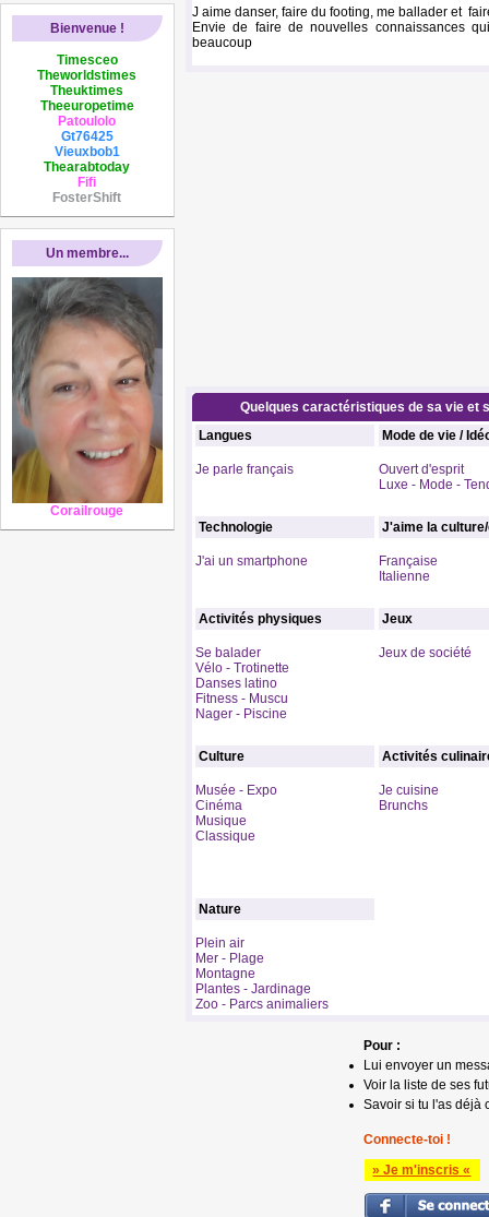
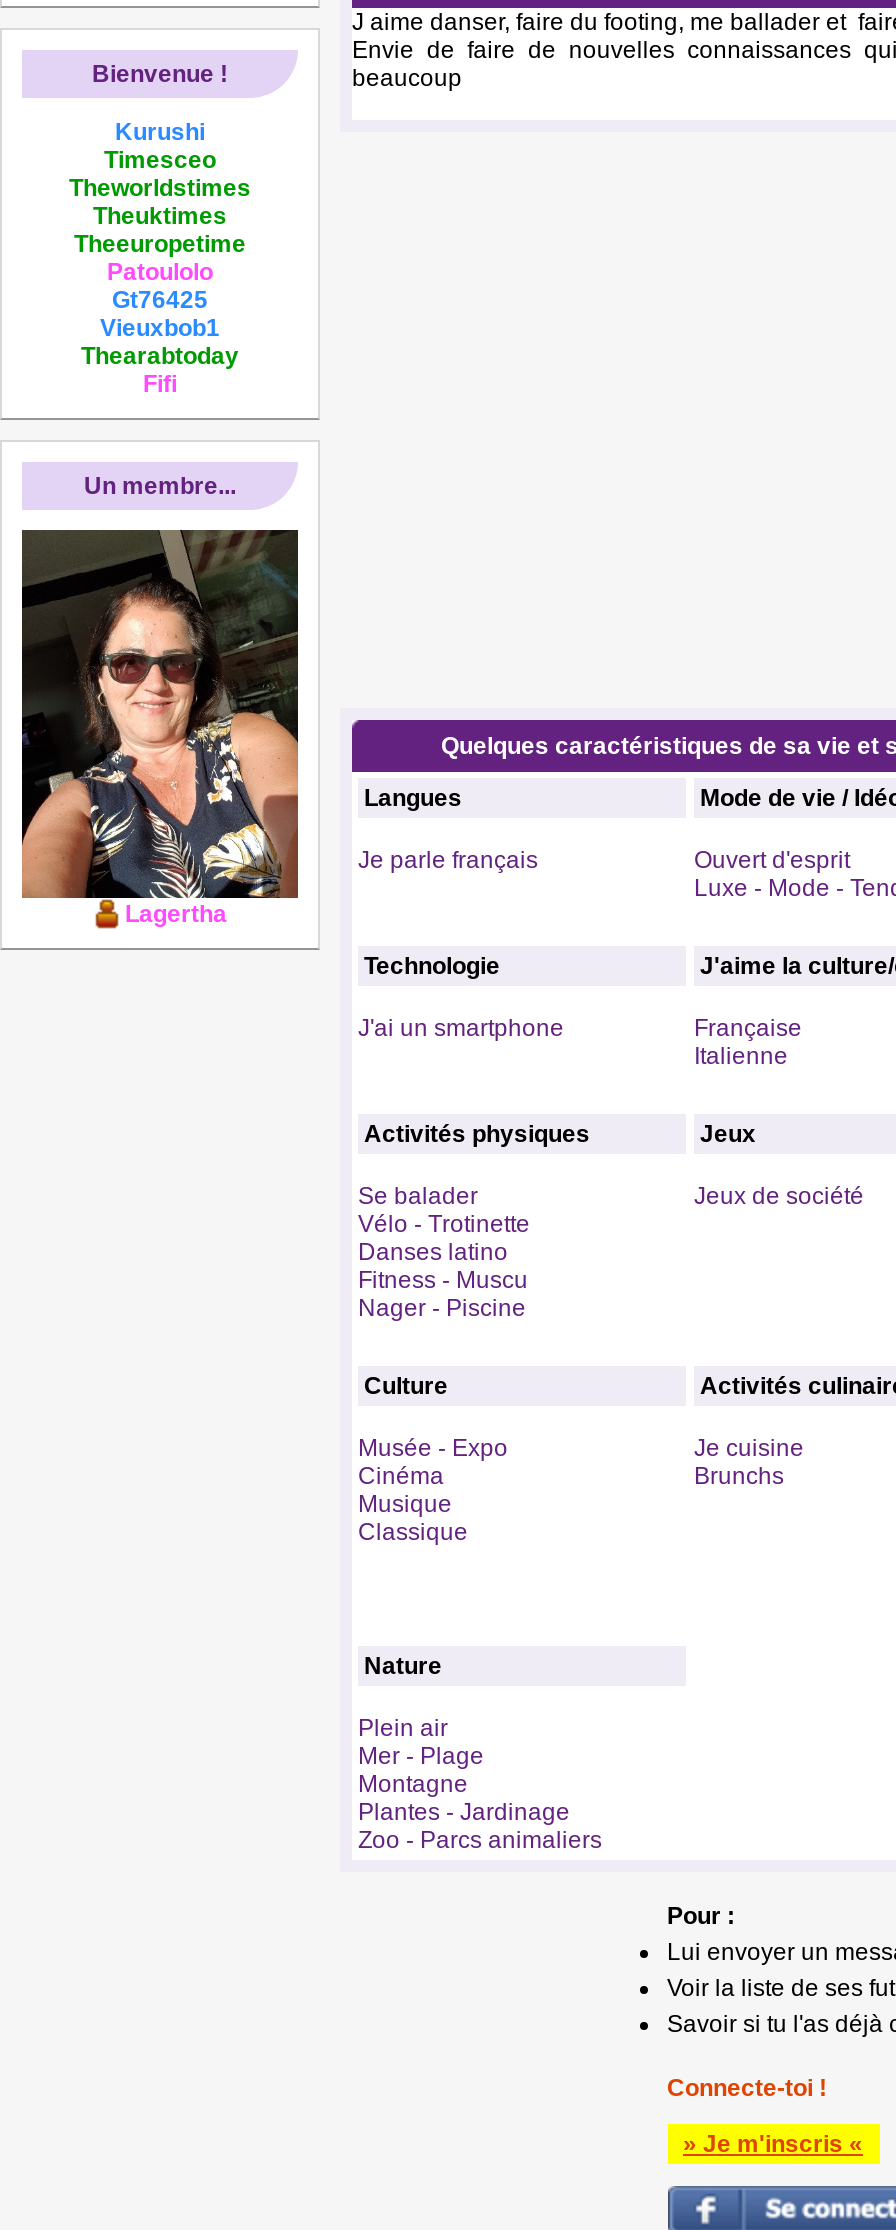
moved [38,52,137,190] -> [69,146,251,398]: Timesceo | Theworldstimes | Theuktimes | ... | Thearabtoday | Fifi
none -> [115,118,205,146] Kurushi
[53,190,122,205] FosterShift -> none
[11,276,164,518] [image] | Corailrouge -> [20,530,300,928] [image] | Lagertha

